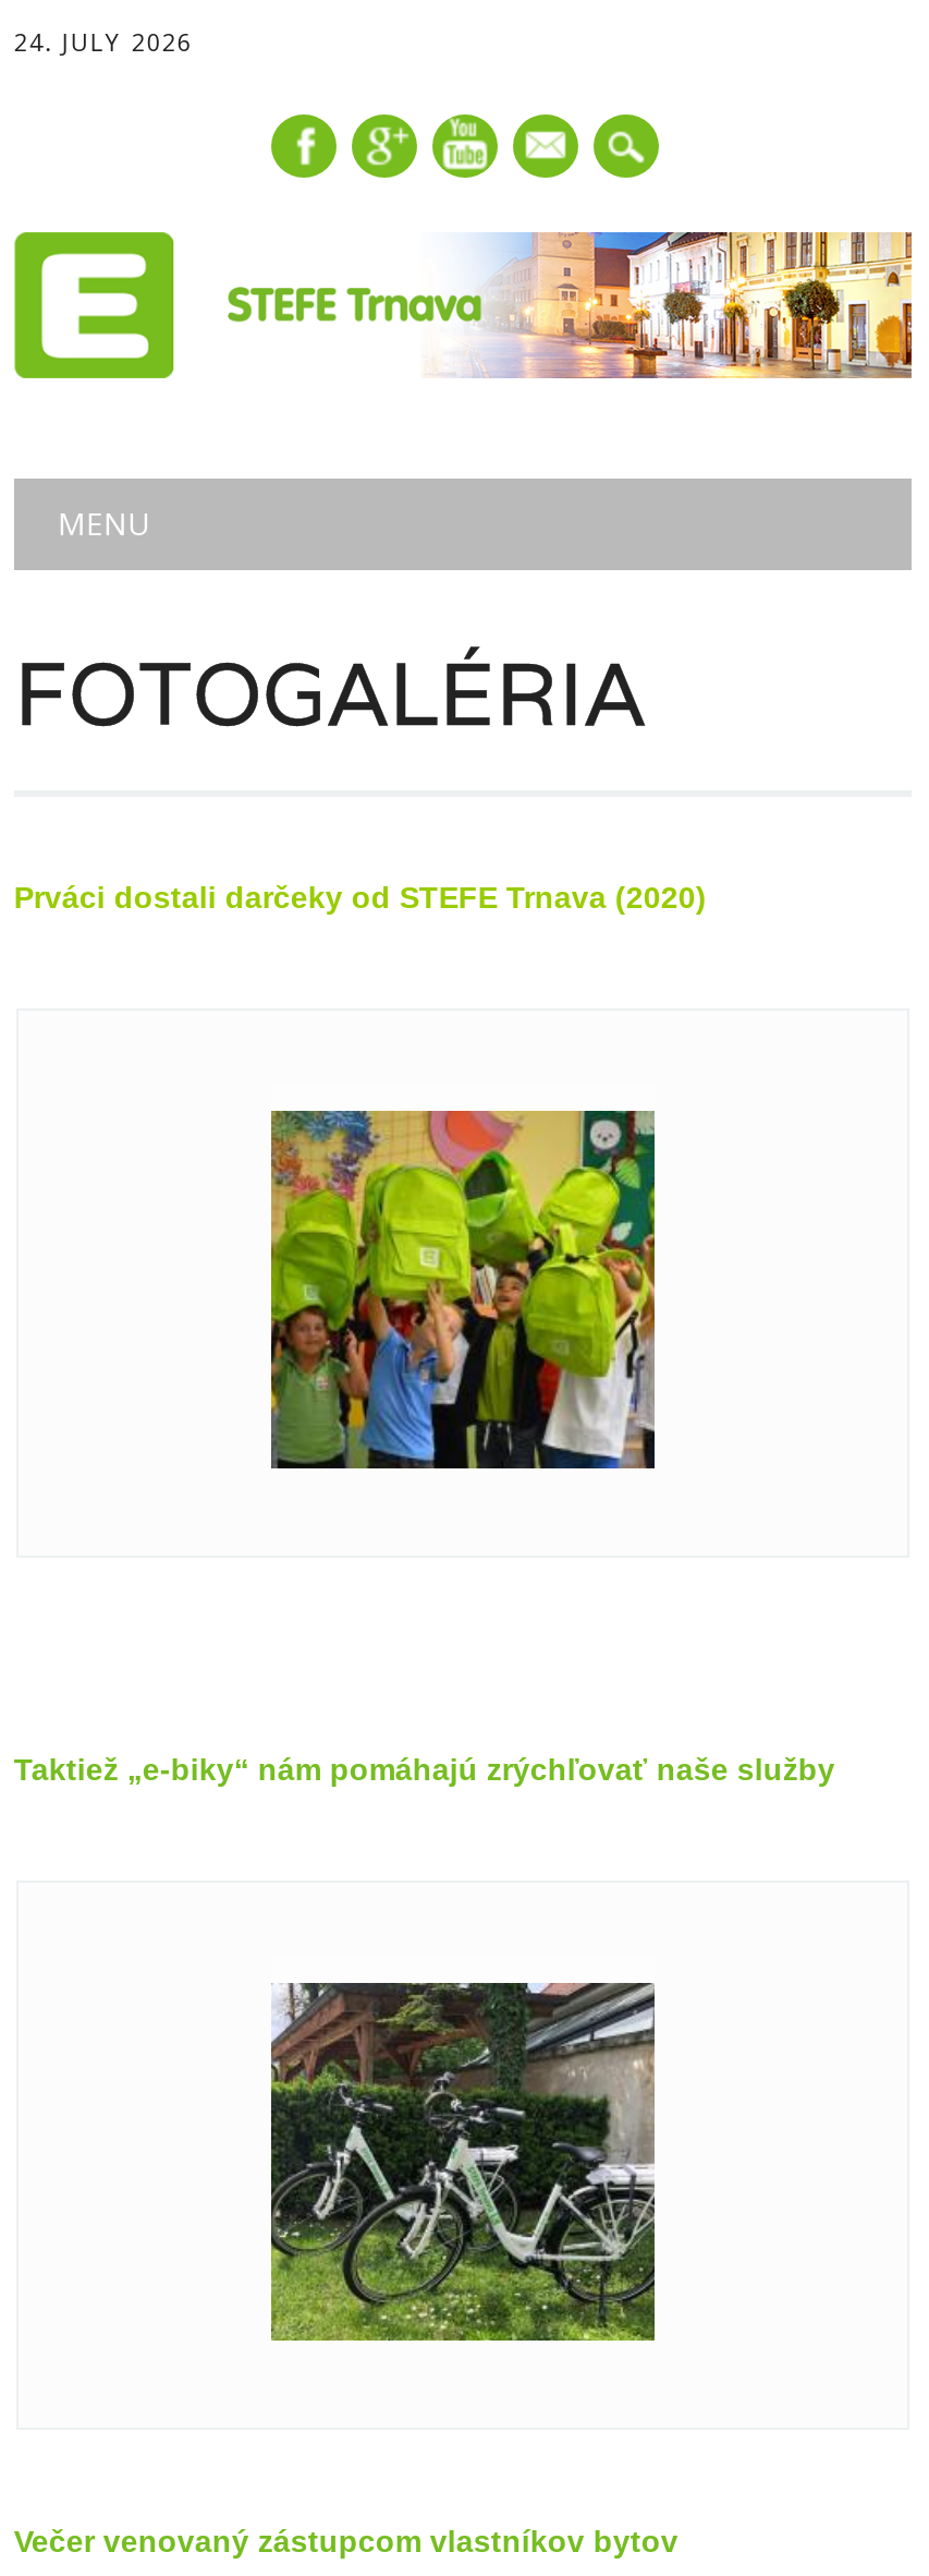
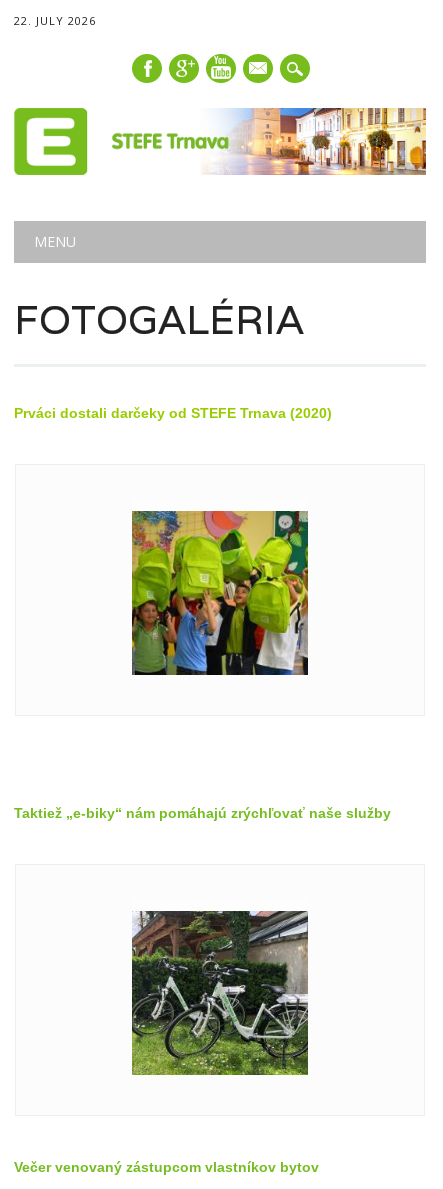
[14,25,193,58] 24. JULY 2026 -> [14,13,96,28] 22. JULY 2026

